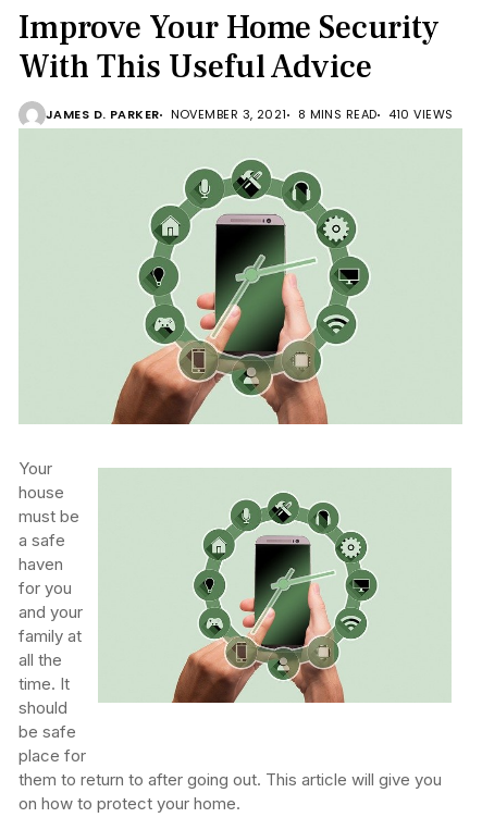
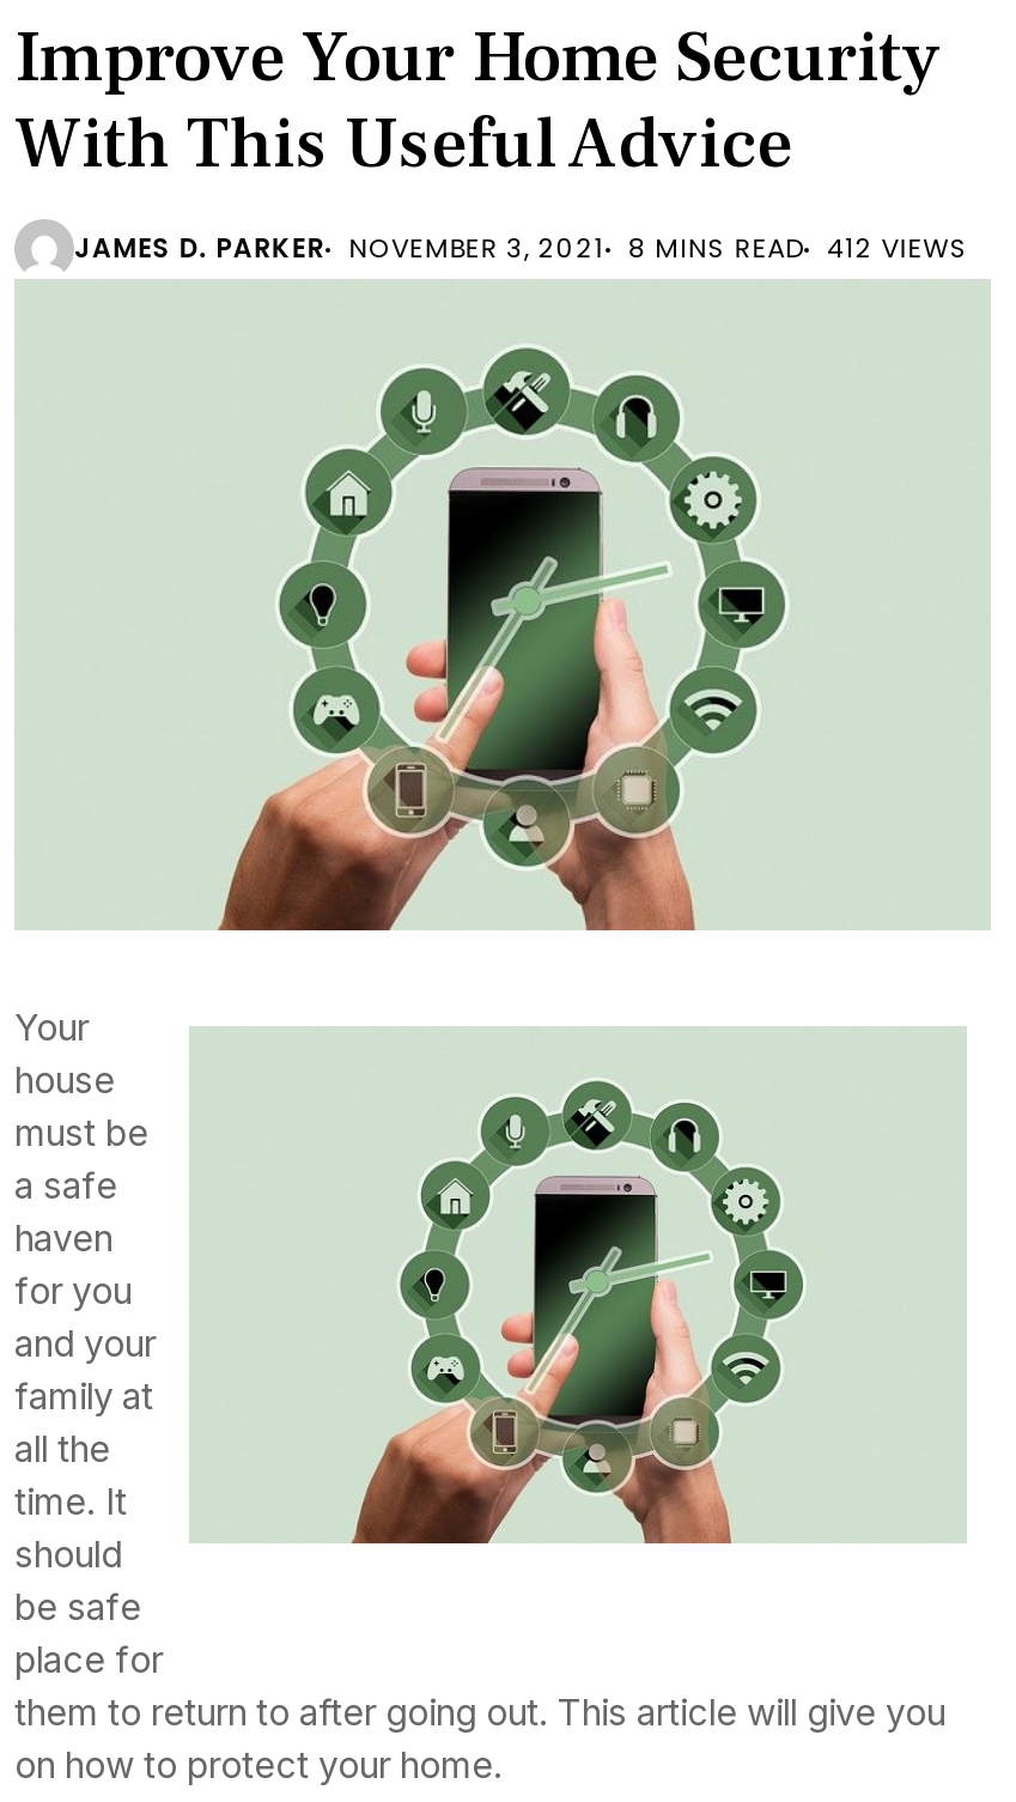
[46,106,453,123] JAMES D. PARKER NOVEMBER 3, 2021 8 MINS READ 410 VIEWS -> [74,230,968,268] JAMES D. PARKER NOVEMBER 3, 2021 8 MINS READ 412 VIEWS

